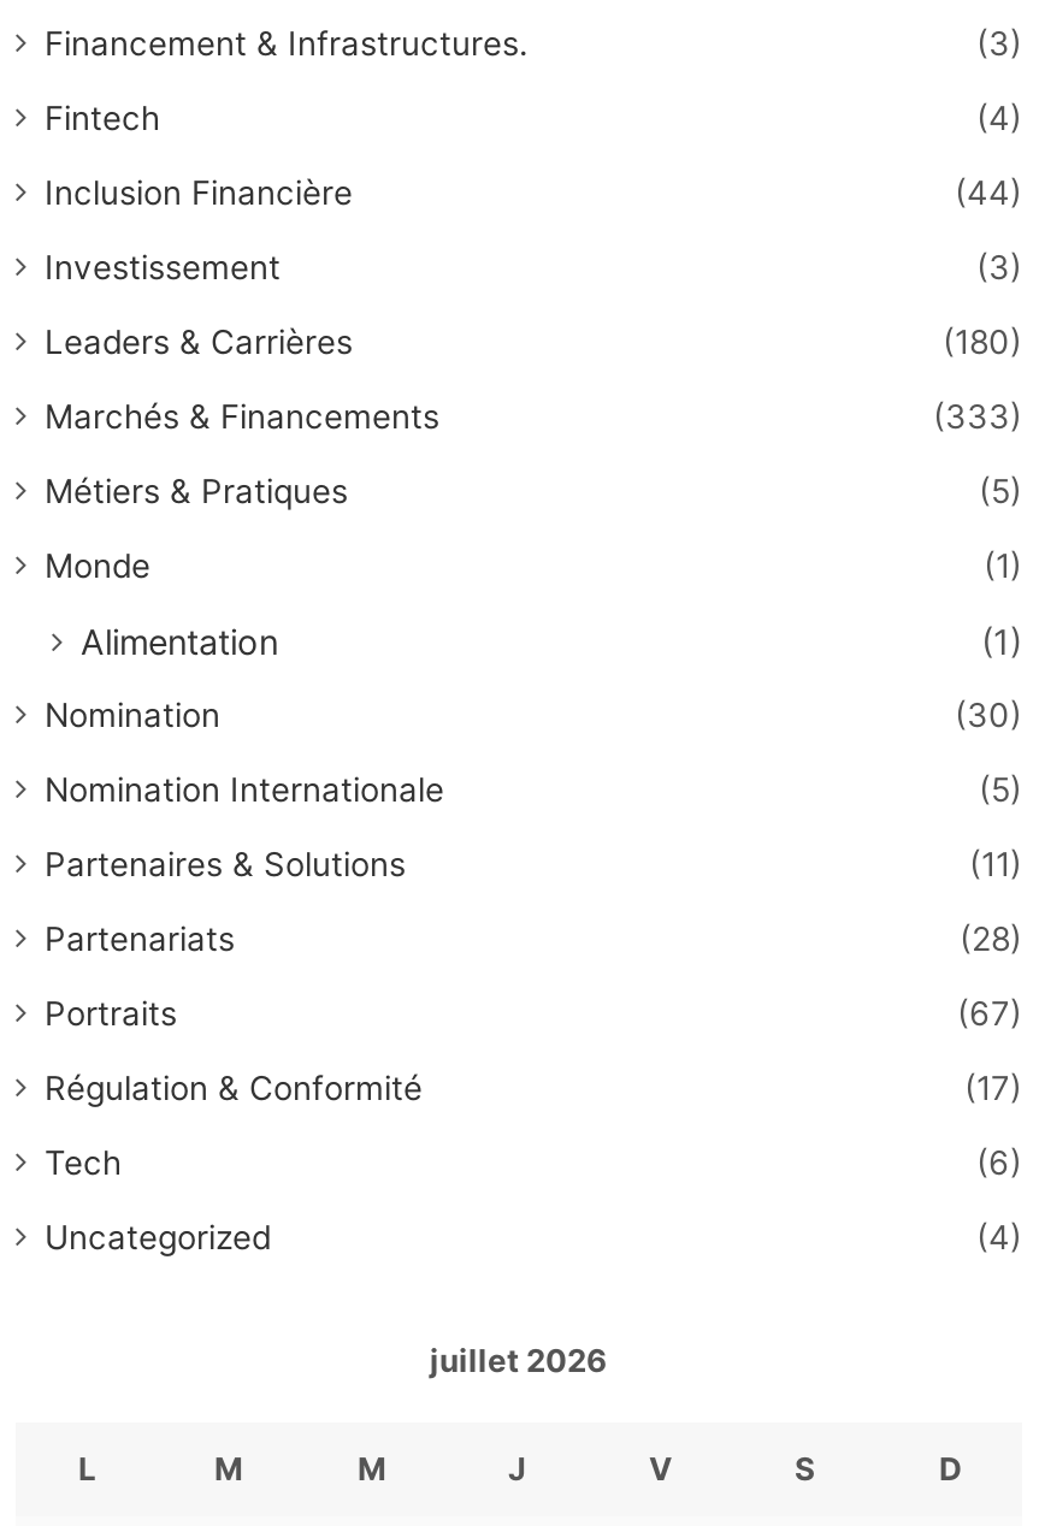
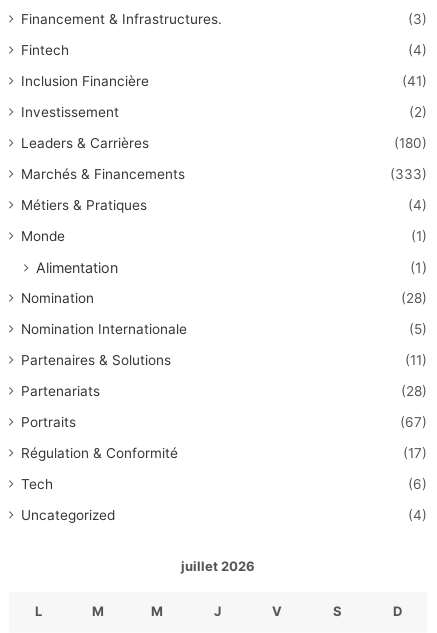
[955,173,1022,212] (44) -> [402,72,427,88] (41)
[976,248,1022,286] (3) -> [409,103,427,119] (2)
[979,472,1022,510] (5) -> [408,196,427,212] (4)
[955,696,1022,734] (30) -> [401,289,427,305] (28)

